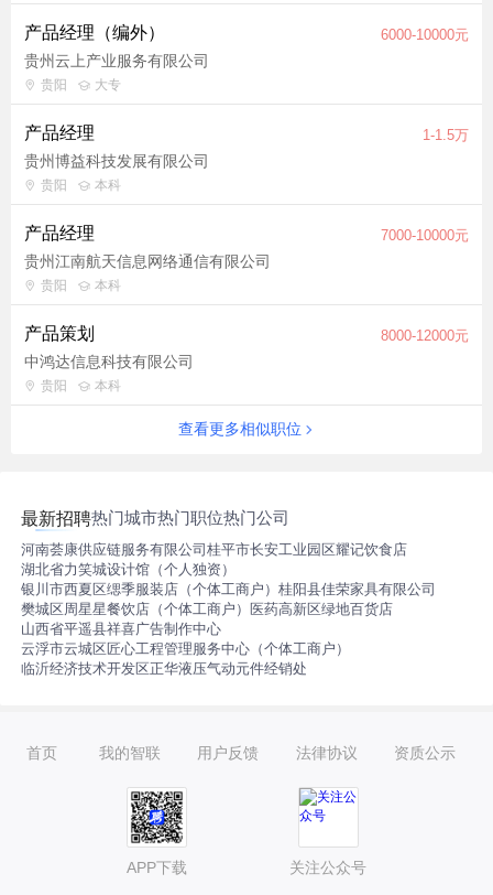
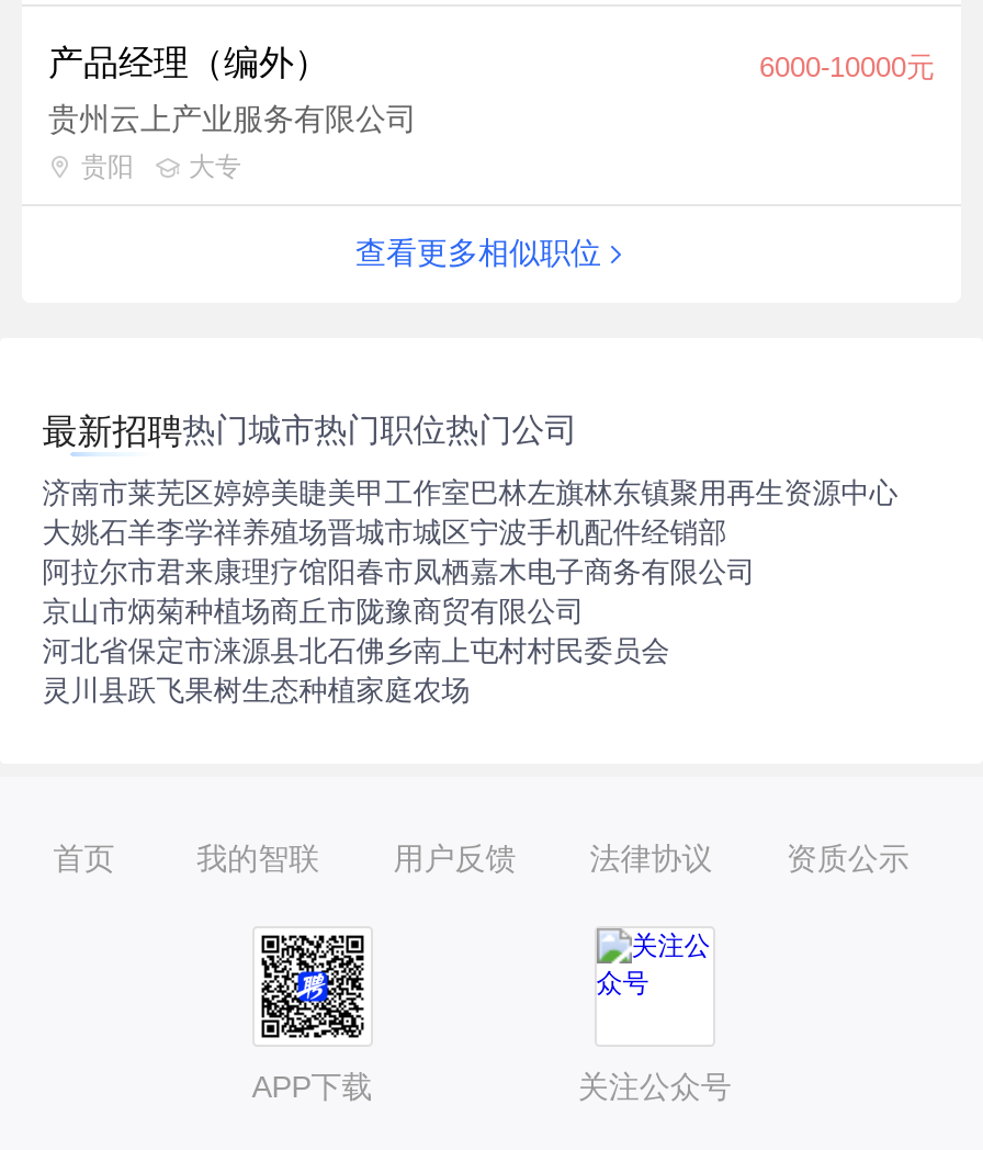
[24,123,469,393] 产品经理 | 1-1.5万 | 贵州博益科技发展有限公司 | 贵阳 | 本科 | 产品经理 | 7000-10000元 | 贵州江南航天信息网络通信有限公司 | 贵阳 | 本科 | 产品策划 | 8000-12000元 | 中鸿达信息科技有限公司 | 贵阳 | 本科 -> none
[21,542,436,677] 河南荟康供应链服务有限公司桂平市长安工业园区耀记饮食店 | 湖北省力笑城设计馆（个人独资） | 银川市西夏区缌季服装店（个体工商户）桂阳县佳荣家具有限公司 | 樊城区周星星餐饮店（个体工商户）医药高新区绿地百货店 | 山西省平遥县祥喜广告制作中心 | 云浮市云城区匠心工程管理服务中心（个体工商户） | 临沂经济技术开发区正华液压气动元件经销处 -> [42,477,898,708] 济南市莱芜区婷婷美睫美甲工作室巴林左旗林东镇聚用再生资源中心 | 大姚石羊李学祥养殖场晋城市城区宁波手机配件经销部 | 阿拉尔市君来康理疗馆阳春市凤栖嘉木电子商务有限公司 | 京山市炳菊种植场商丘市陇豫商贸有限公司 | 河北省保定市涞源县北石佛乡南上屯村村民委员会 | 灵川县跃飞果树生态种植家庭农场

